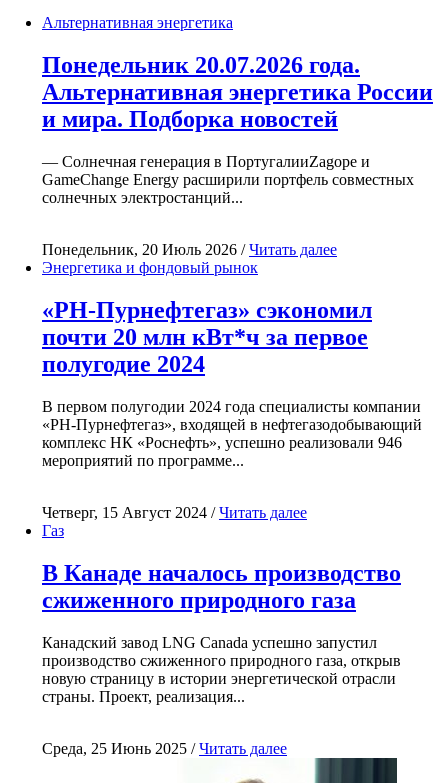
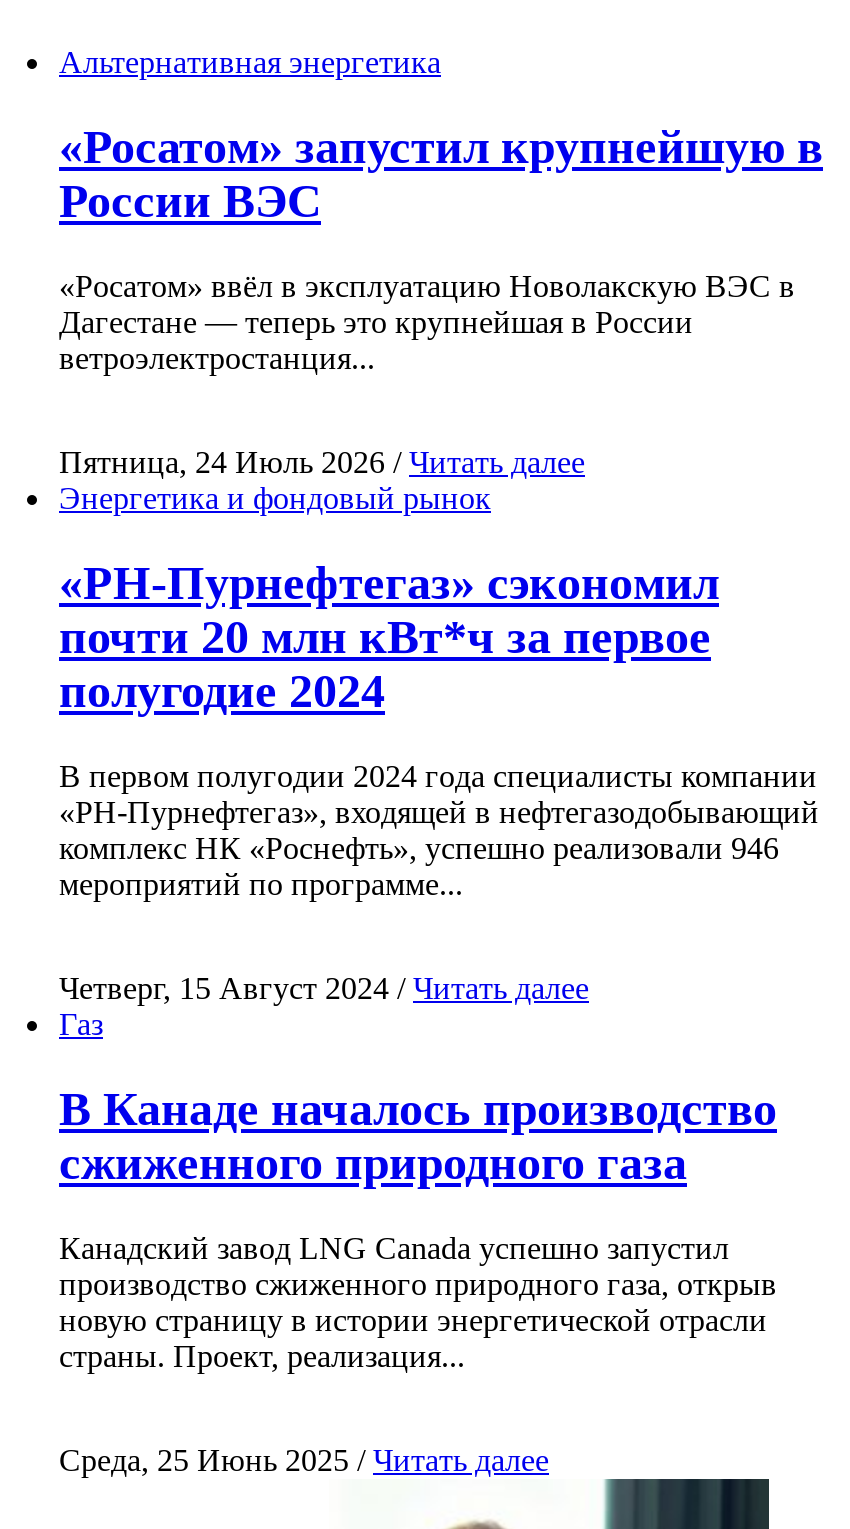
[42,52,433,132] Понедельник 20.07.2026 года. | Альтернативная энергетика России | и мира. Подборка новостей -> [59,121,823,227] «Росатом» запустил крупнейшую в | России ВЭС
[42,153,414,206] — Солнечная генерация в ПортугалииZagope и | GameChange Energy расширили портфель совместных | солнечных электростанций... -> [59,269,795,375] «Росатом» ввёл в эксплуатацию Новолакскую ВЭС в | Дагестане — теперь это крупнейшая в России | ветроэлектростанция...
[42,241,337,258] Понедельник, 20 Июль 2026 / Читать далее -> [59,445,585,479] Пятница, 24 Июль 2026 / Читать далее

